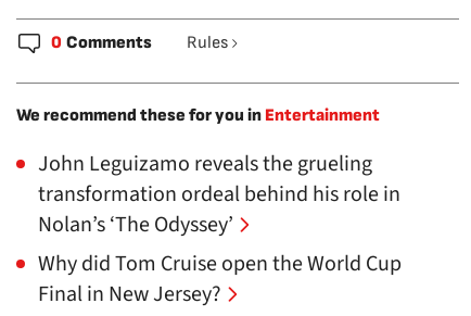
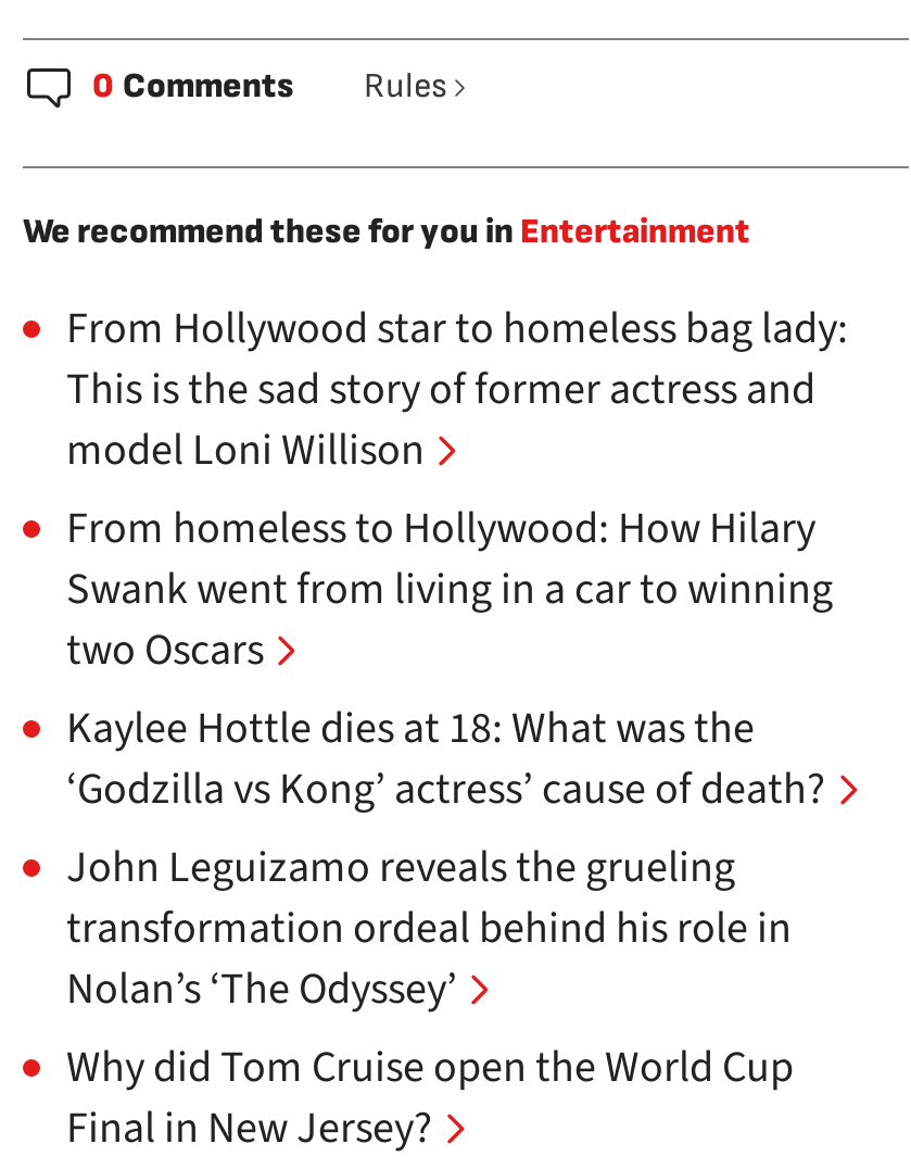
none -> [66,299,848,820] From Hollywood star to homeless bag lady: | This is the sad story of former actress and | model Loni Willison | From homeless to Hollywood: How Hilary | Swank went from living in a car to winning | two Oscars | Kaylee Hottle dies at 18: What was the | ‘Godzilla vs Kong’ actress’ cause of death?

